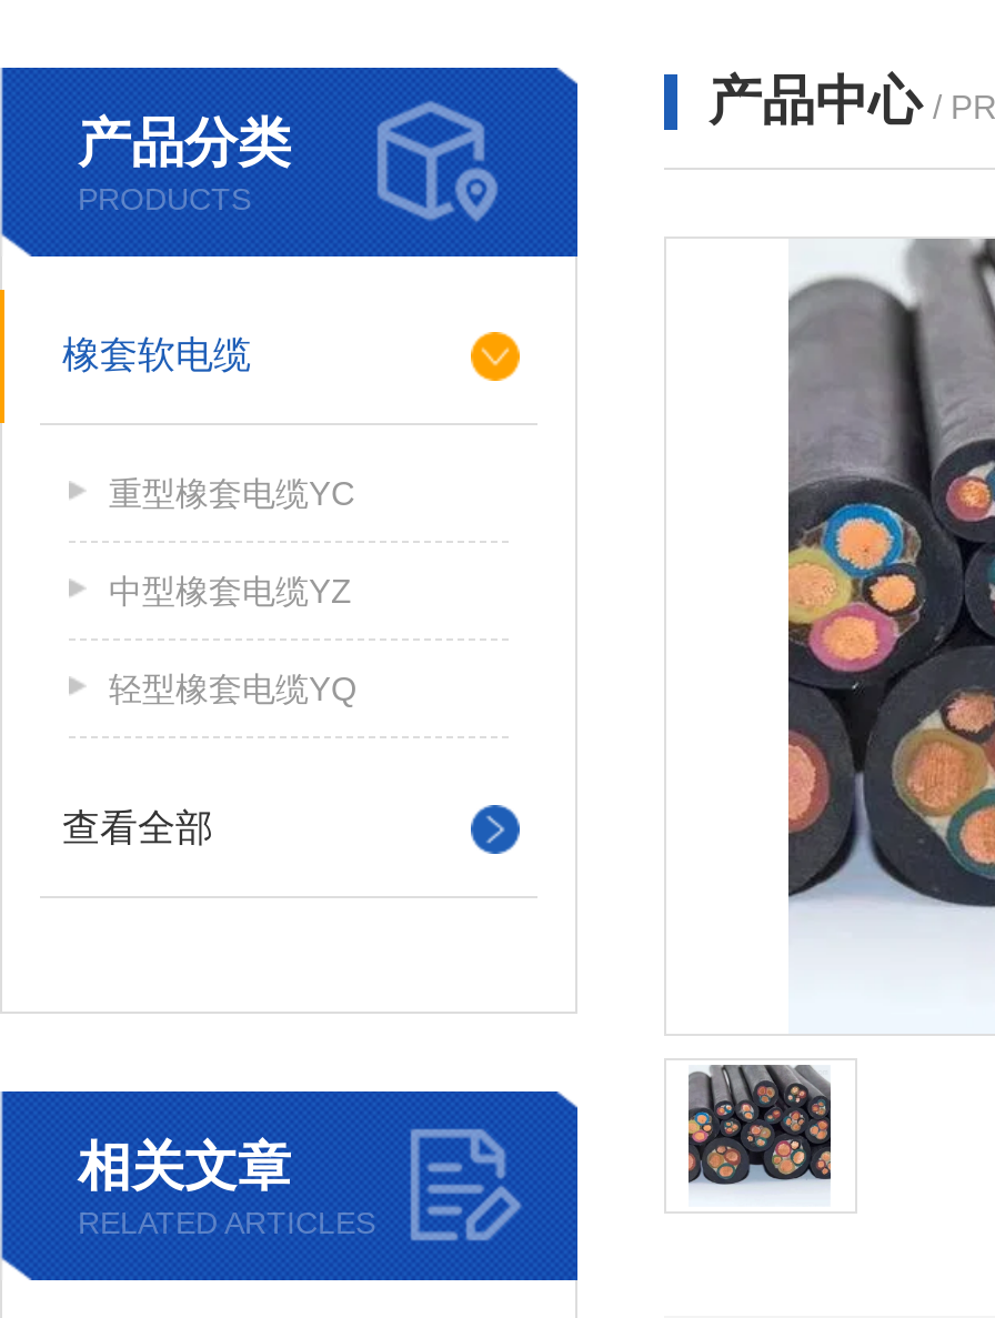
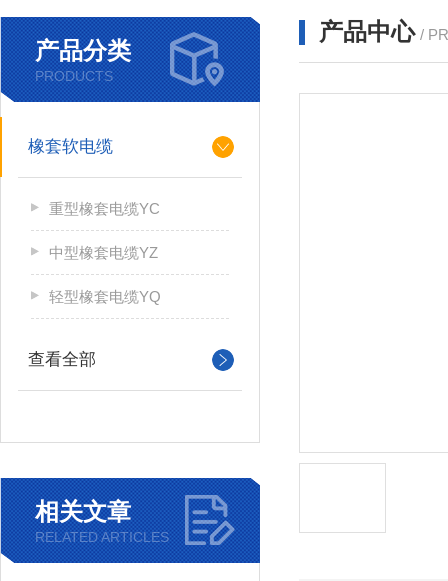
[786,237,988,949] [image] -> none
[686,1063,833,1194] [image] -> none

